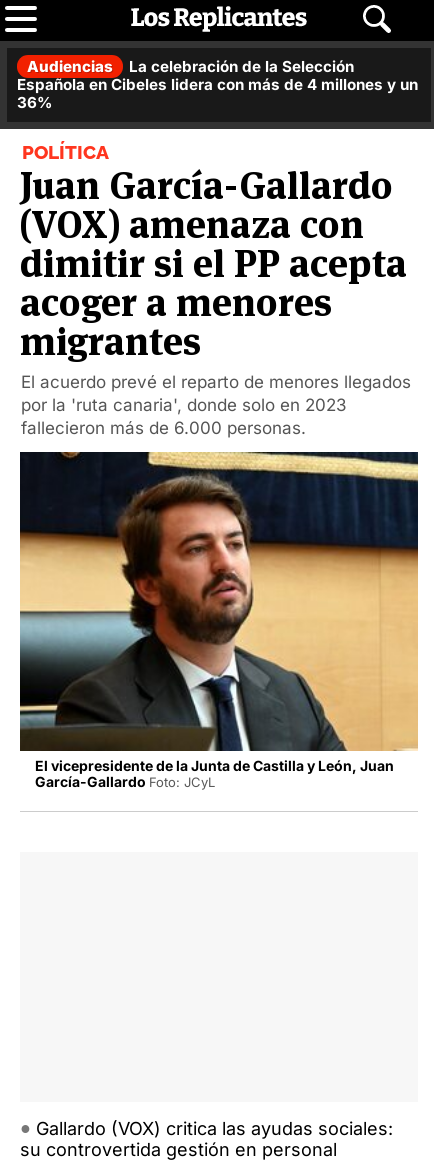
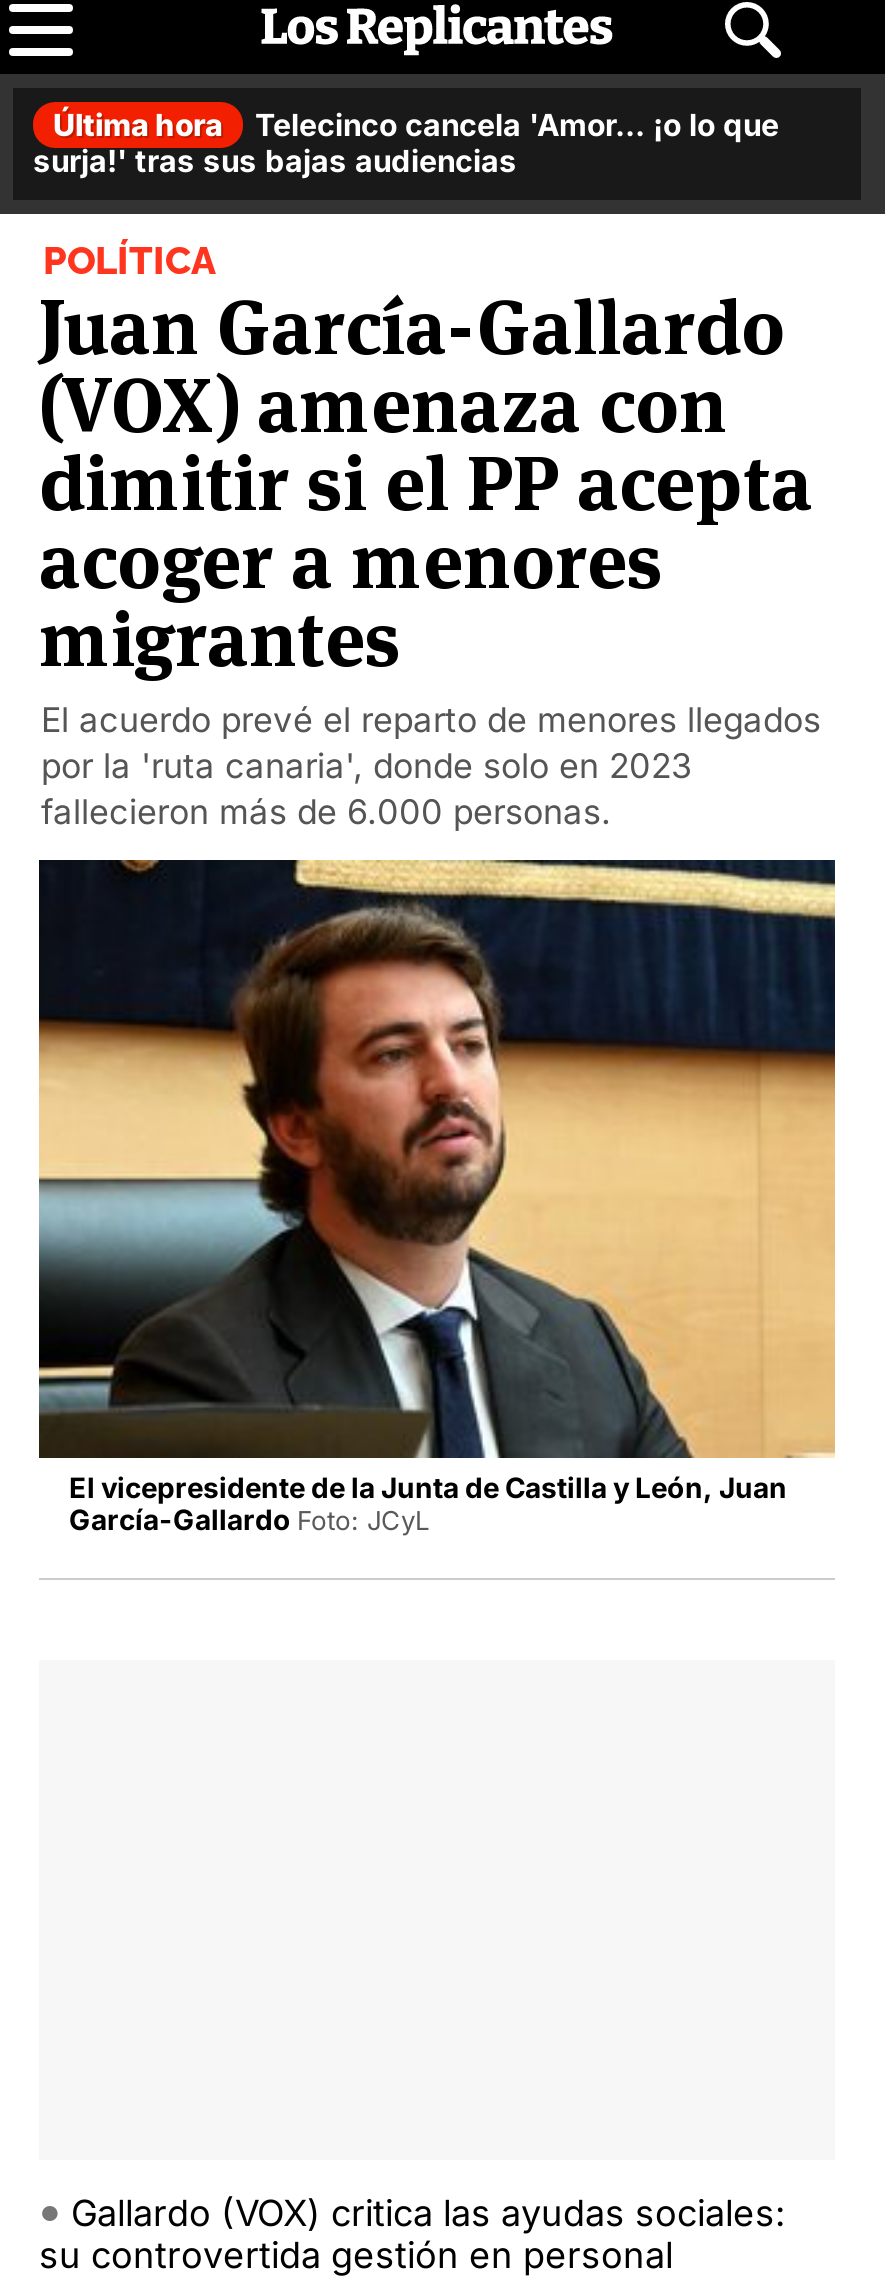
[17,57,418,112] Audiencias | La celebración de la Selección | Española en Cibeles lidera con más de 4 millones y un | 36% -> [33,106,779,180] Última hora | Telecinco cancela 'Amor... ¡o lo que | surja!' tras sus bajas audiencias

